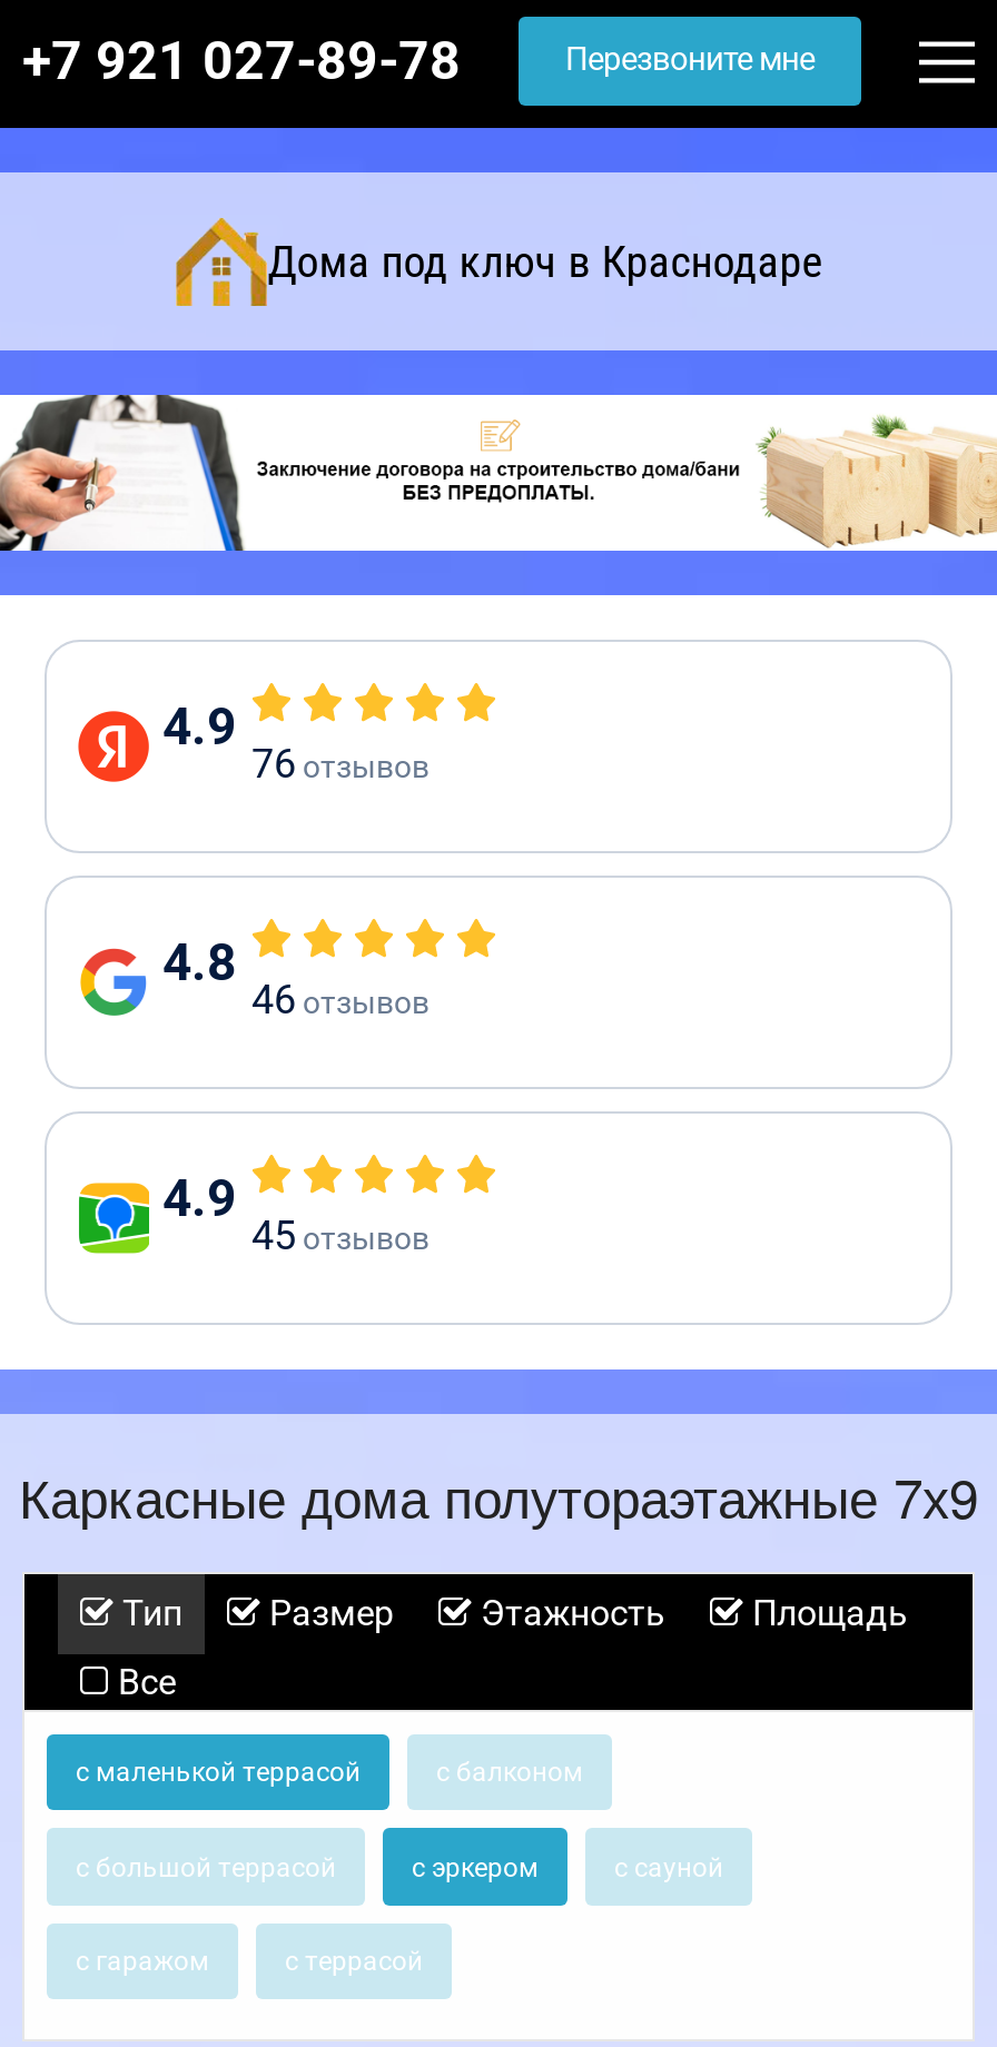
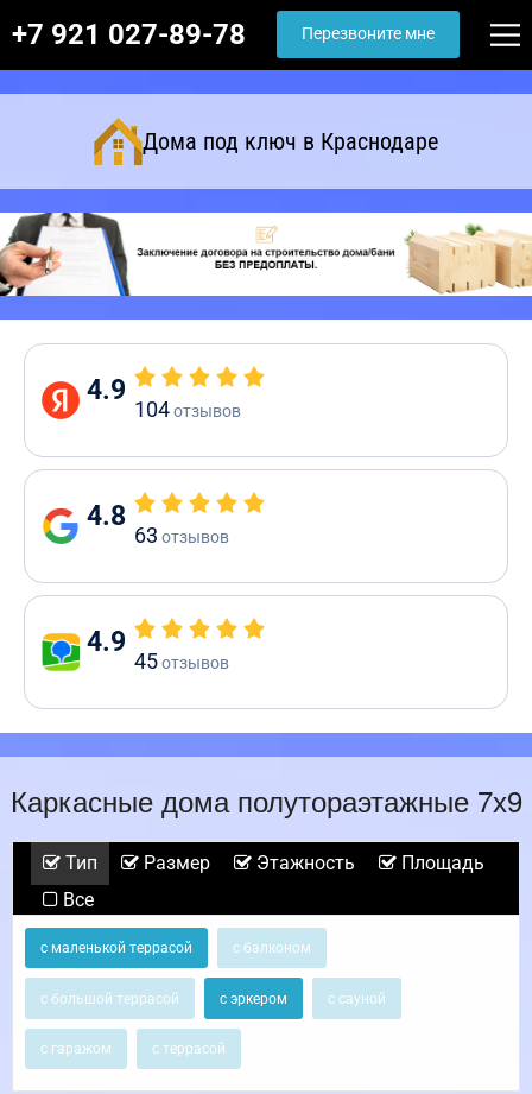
[251,740,430,787] 76 отзывов -> [134,397,241,422] 104 отзывов
[251,976,430,1022] 46 отзывов -> [134,523,229,548] 63 отзывов

